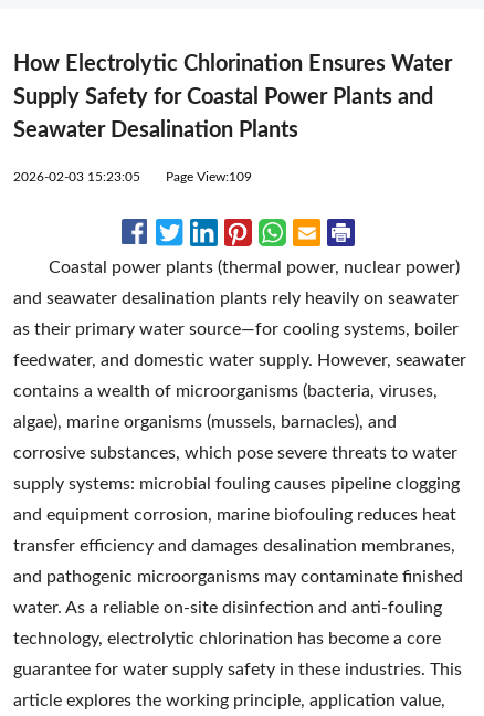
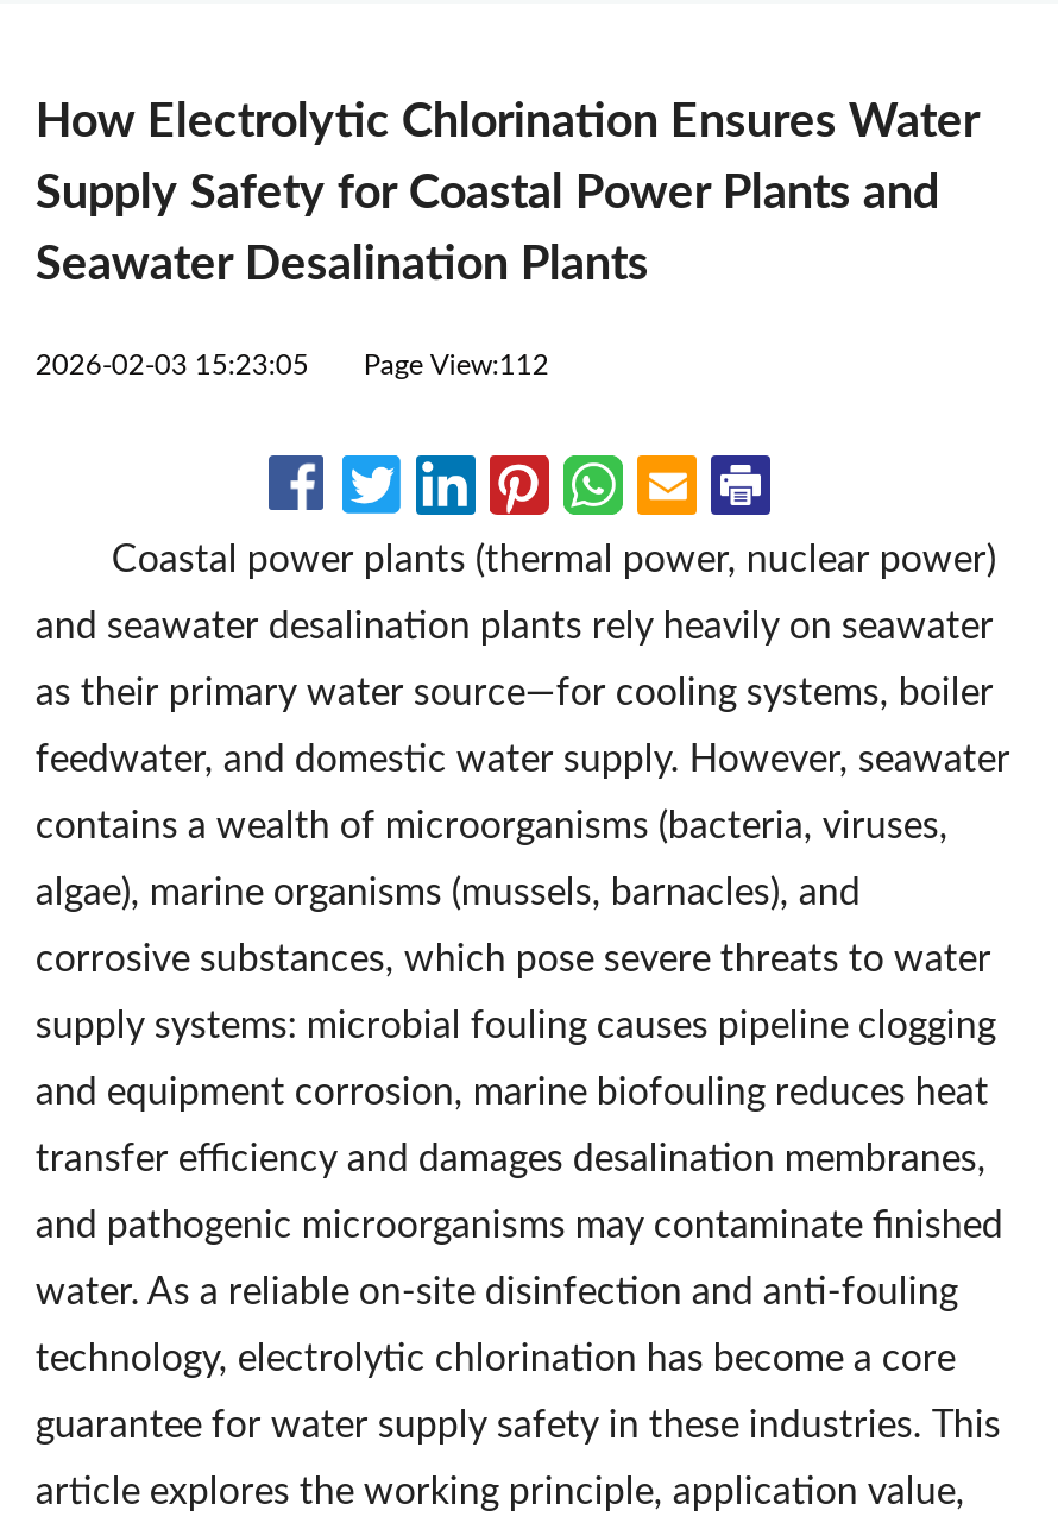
[13,170,252,184] 2026-02-03 15:23:05 Page View:109 -> [35,351,549,380] 2026-02-03 15:23:05 Page View:112

